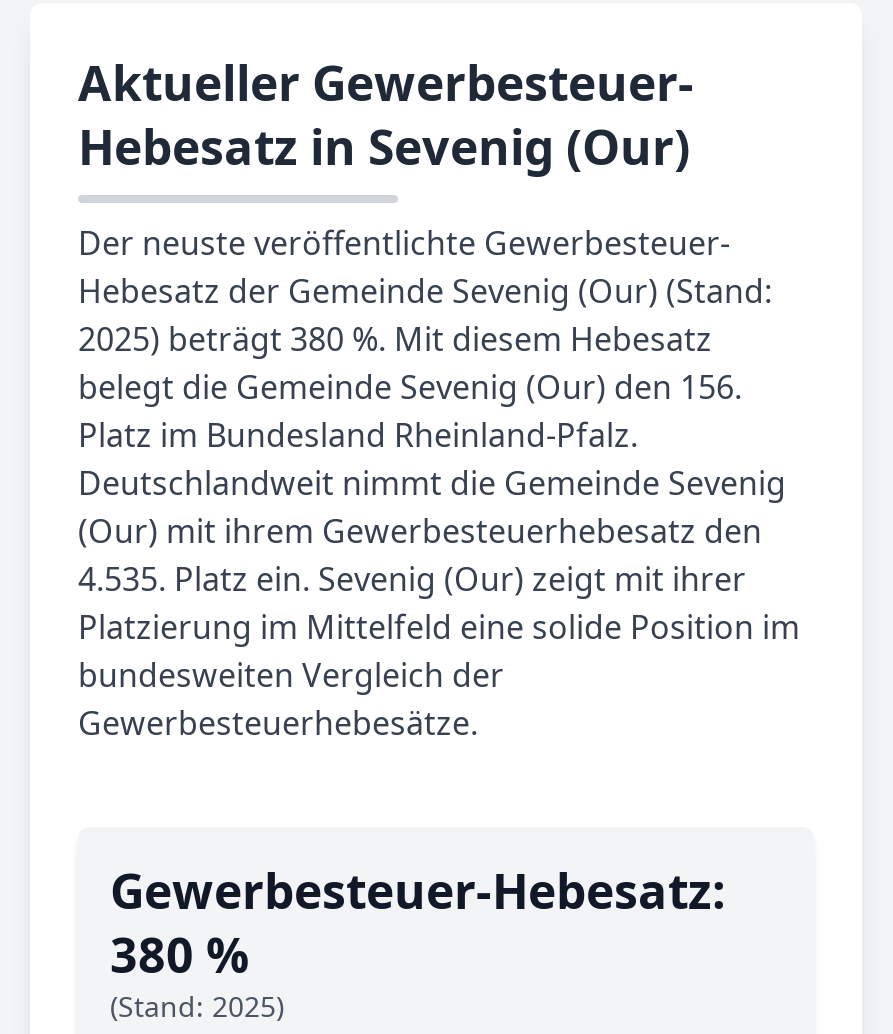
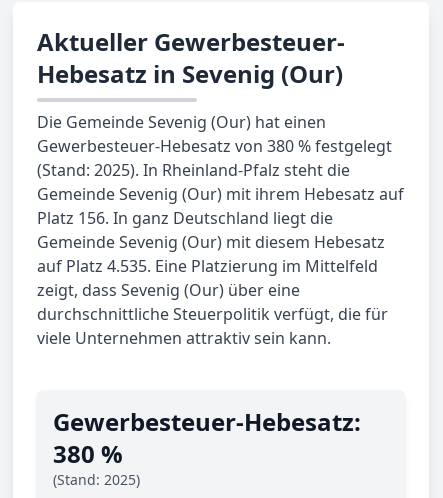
[78,220,800,744] Der neuste veröffentlichte Gewerbesteuer- | Hebesatz der Gemeinde Sevenig (Our) (Stand: | 2025) beträgt 380 %. Mit diesem Hebesatz | belegt die Gemeinde Sevenig (Our) den 156. | Platz im Bundesland Rheinland-Pfalz. | Deutschlandweit nimmt die Gemeinde Sevenig | (Our) mit ihrem Gewerbesteuerhebesatz den | 4.535. Platz ein. Sevenig (Our) zeigt mit ihrer | Platzierung im Mittelfeld eine solide Position im | bundesweiten Vergleich der | Gewerbesteuerhebesätze. -> [37,111,404,349] Die Gemeinde Sevenig (Our) hat einen | Gewerbesteuer-Hebesatz von 380 % festgelegt | (Stand: 2025). In Rheinland-Pfalz steht die | Gemeinde Sevenig (Our) mit ihrem Hebesatz auf | Platz 156. In ganz Deutschland liegt die | Gemeinde Sevenig (Our) mit diesem Hebesatz | auf Platz 4.535. Eine Platzierung im Mittelfeld | zeigt, dass Sevenig (Our) über eine | durchschnittliche Steuerpolitik verfügt, die für | viele Unternehmen attraktiv sein kann.

